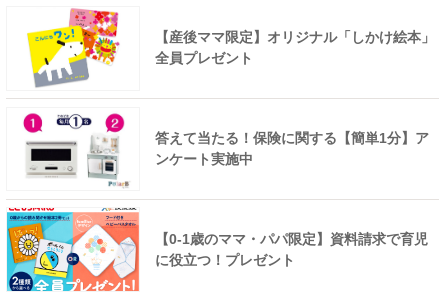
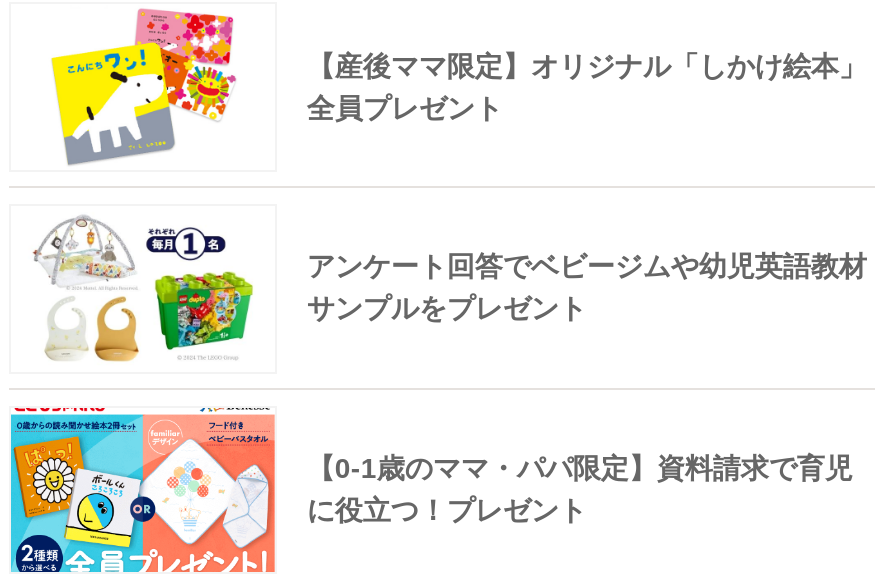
[19,112,429,188] [image] | 答えて当たる！保険に関する【簡単1分】ア | ンケート実施中 -> [33,215,867,363] [image] | アンケート回答でベビージムや幼児英語教材 | サンプルをプレゼント

